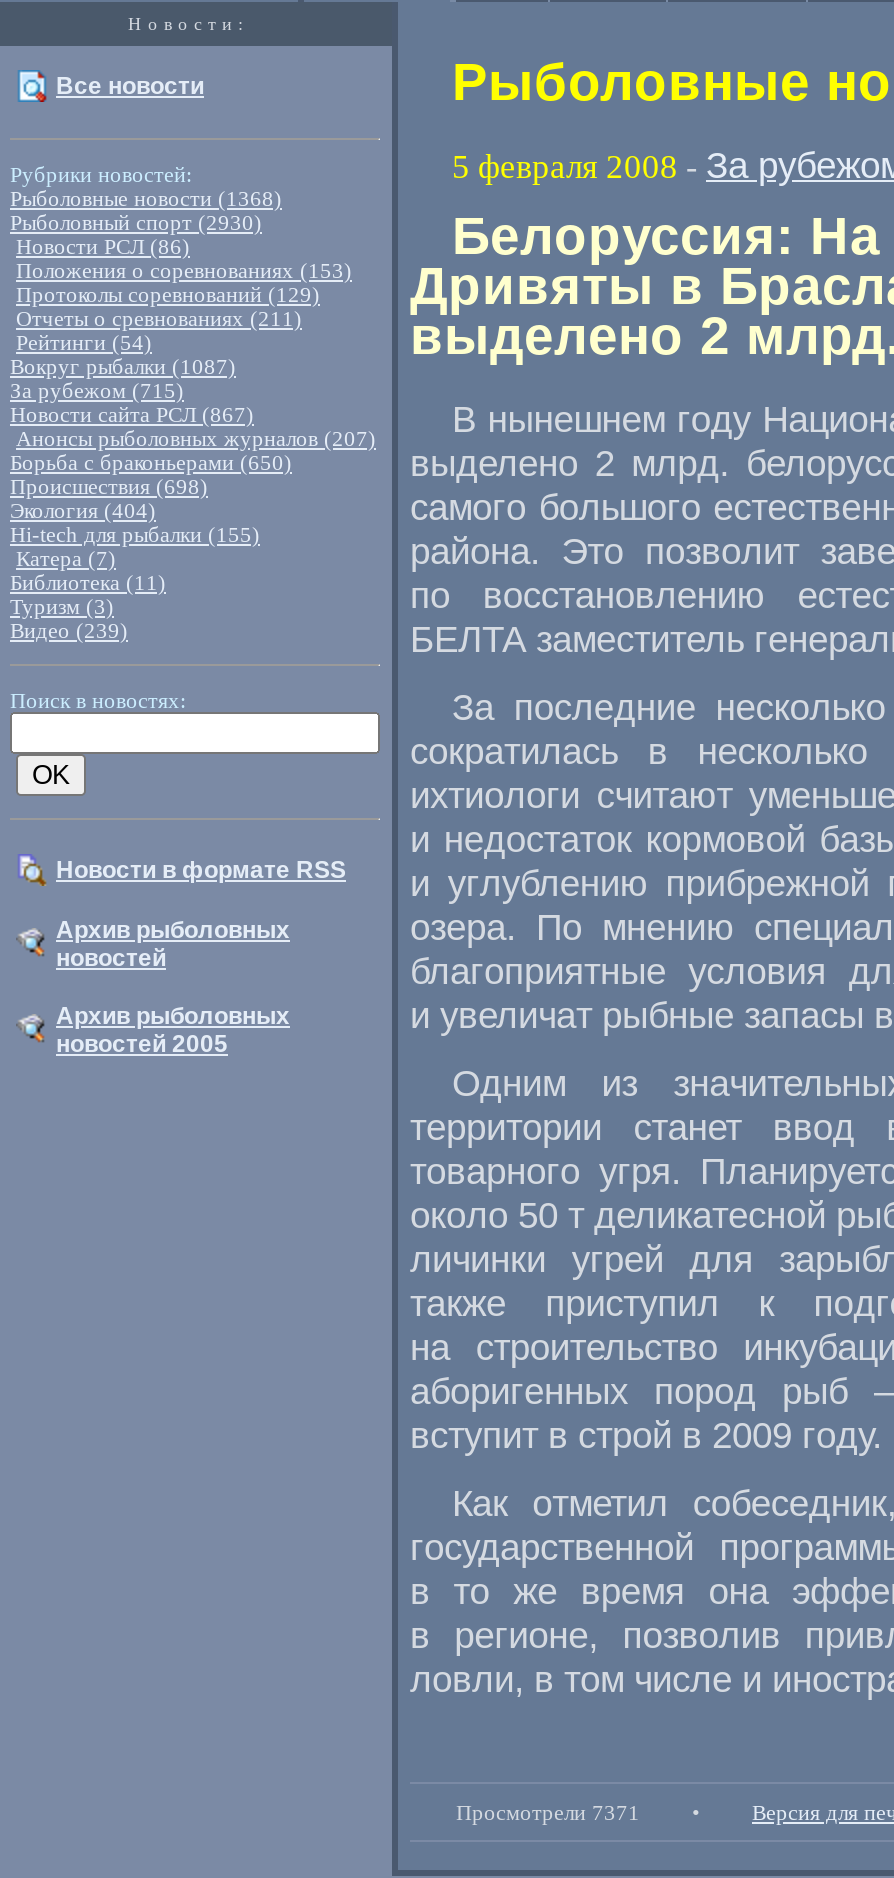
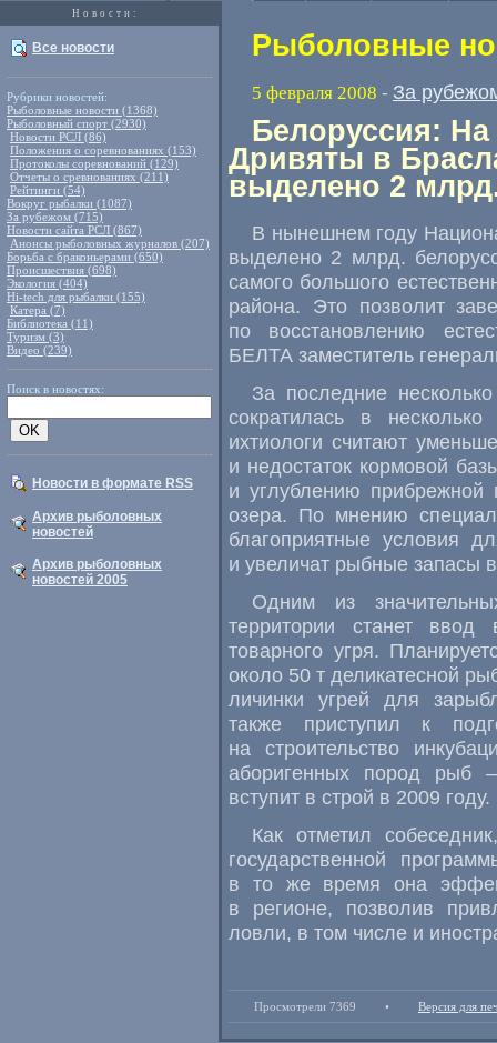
[456,1800,640,1824] Просмотрели 7371 -> [254,1000,356,1013] Просмотрели 7369

